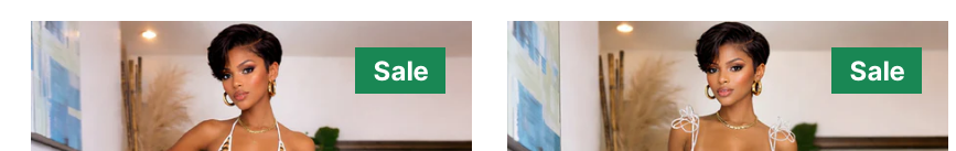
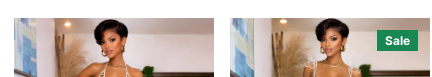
[373,53,428,86] Sale -> none

